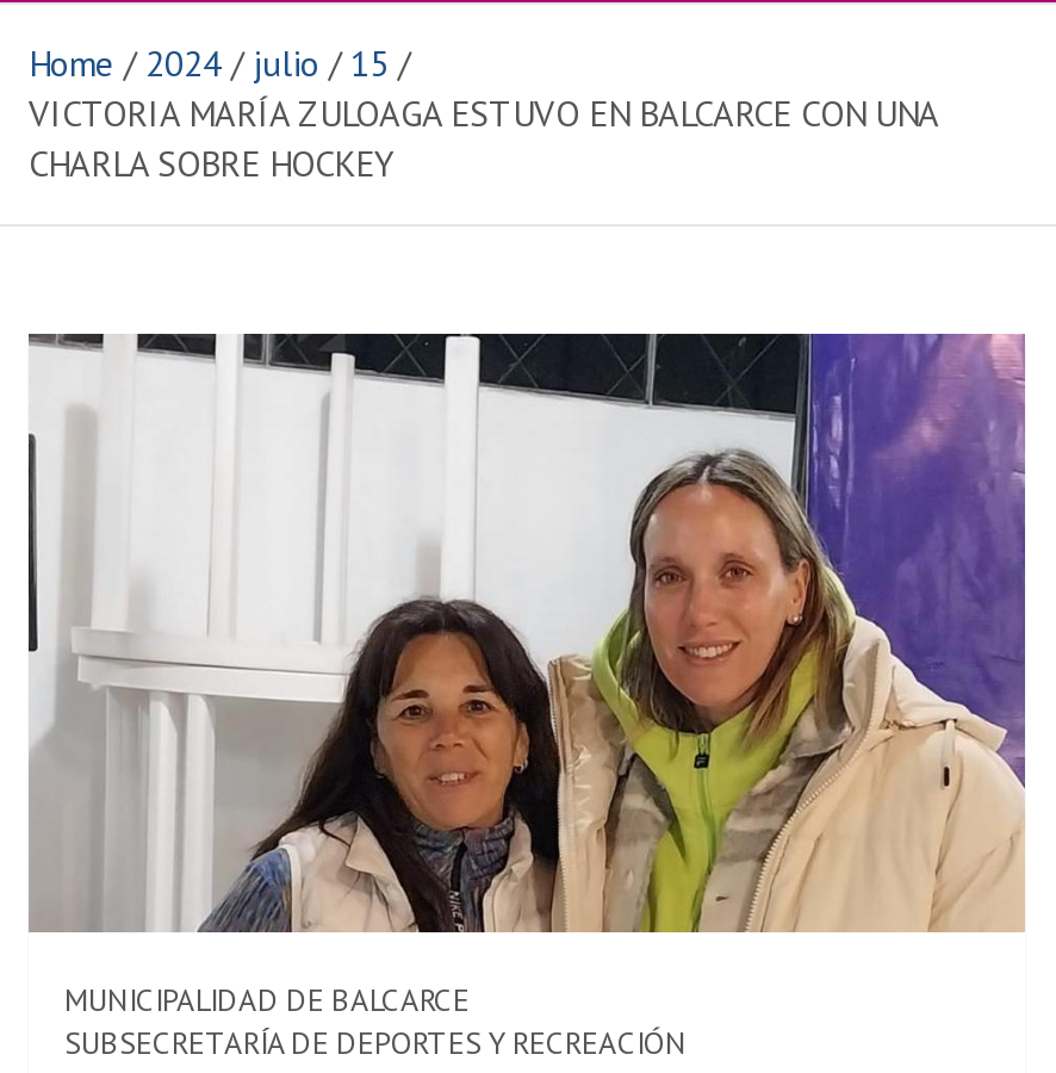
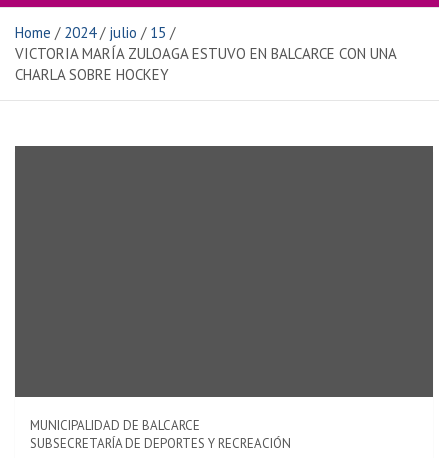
[29,334,1025,932] [image] -> none

